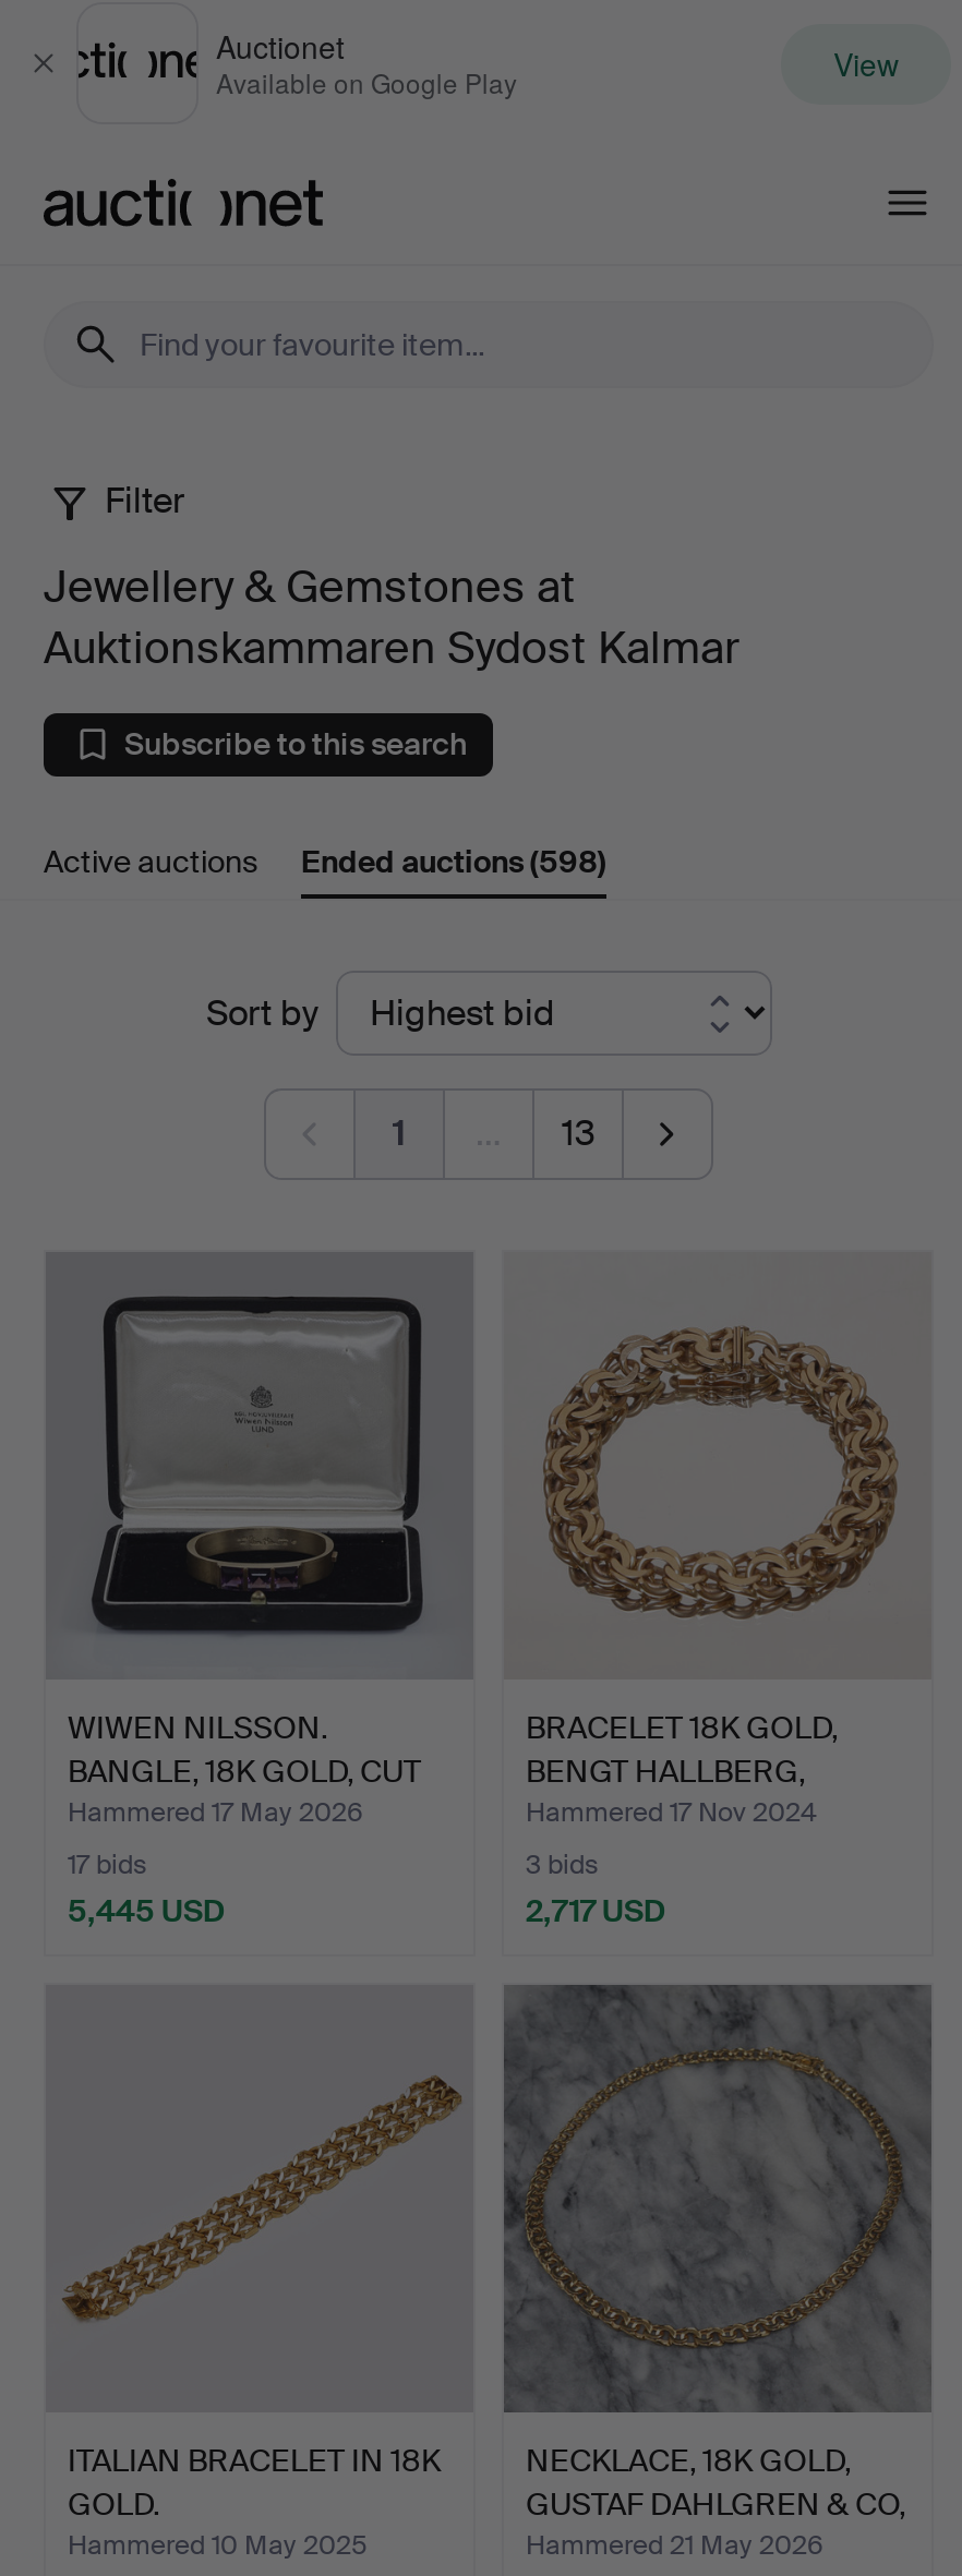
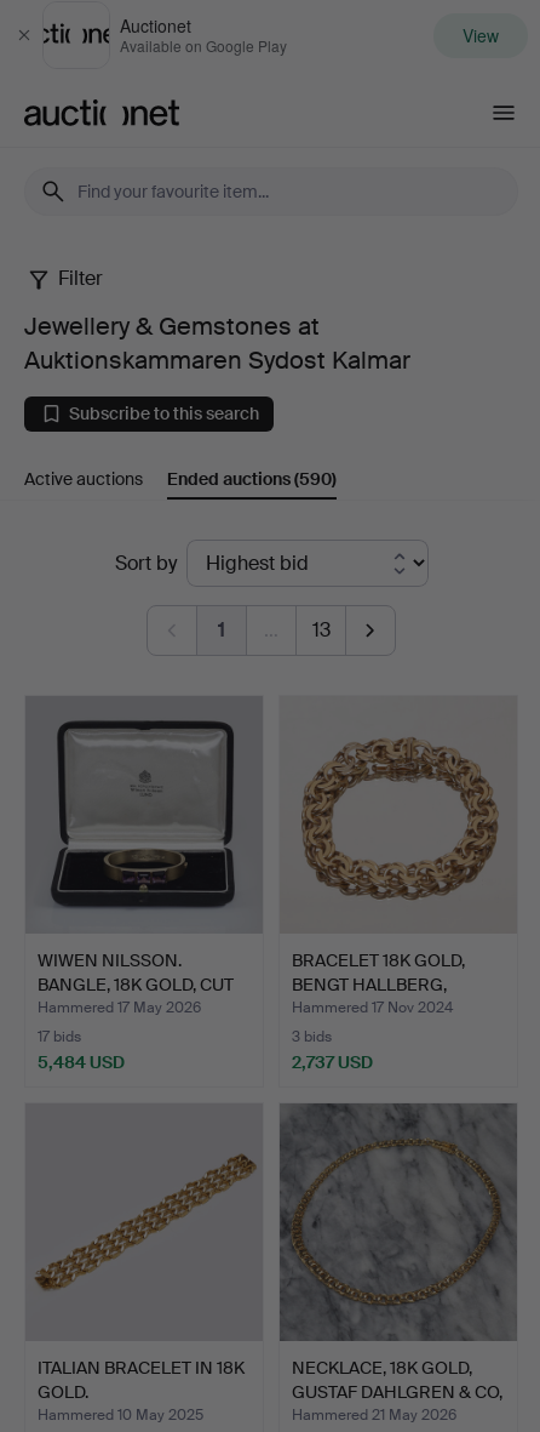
[301,841,606,881] Ended auctions(598) -> [167,468,337,489] Ended auctions(590)
[68,1890,225,1930] 5,445 USD -> [38,1051,125,1073] 5,484 USD
[526,1890,665,1930] 2,717 USD -> [292,1051,373,1073] 2,737 USD

